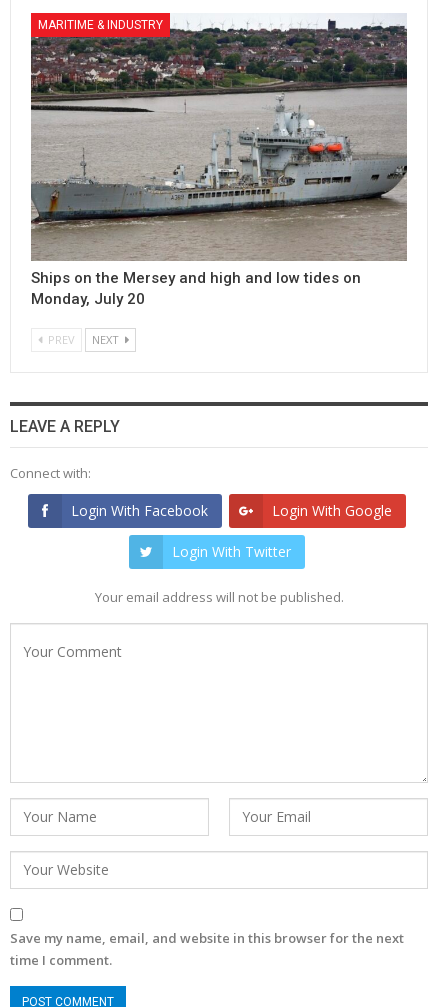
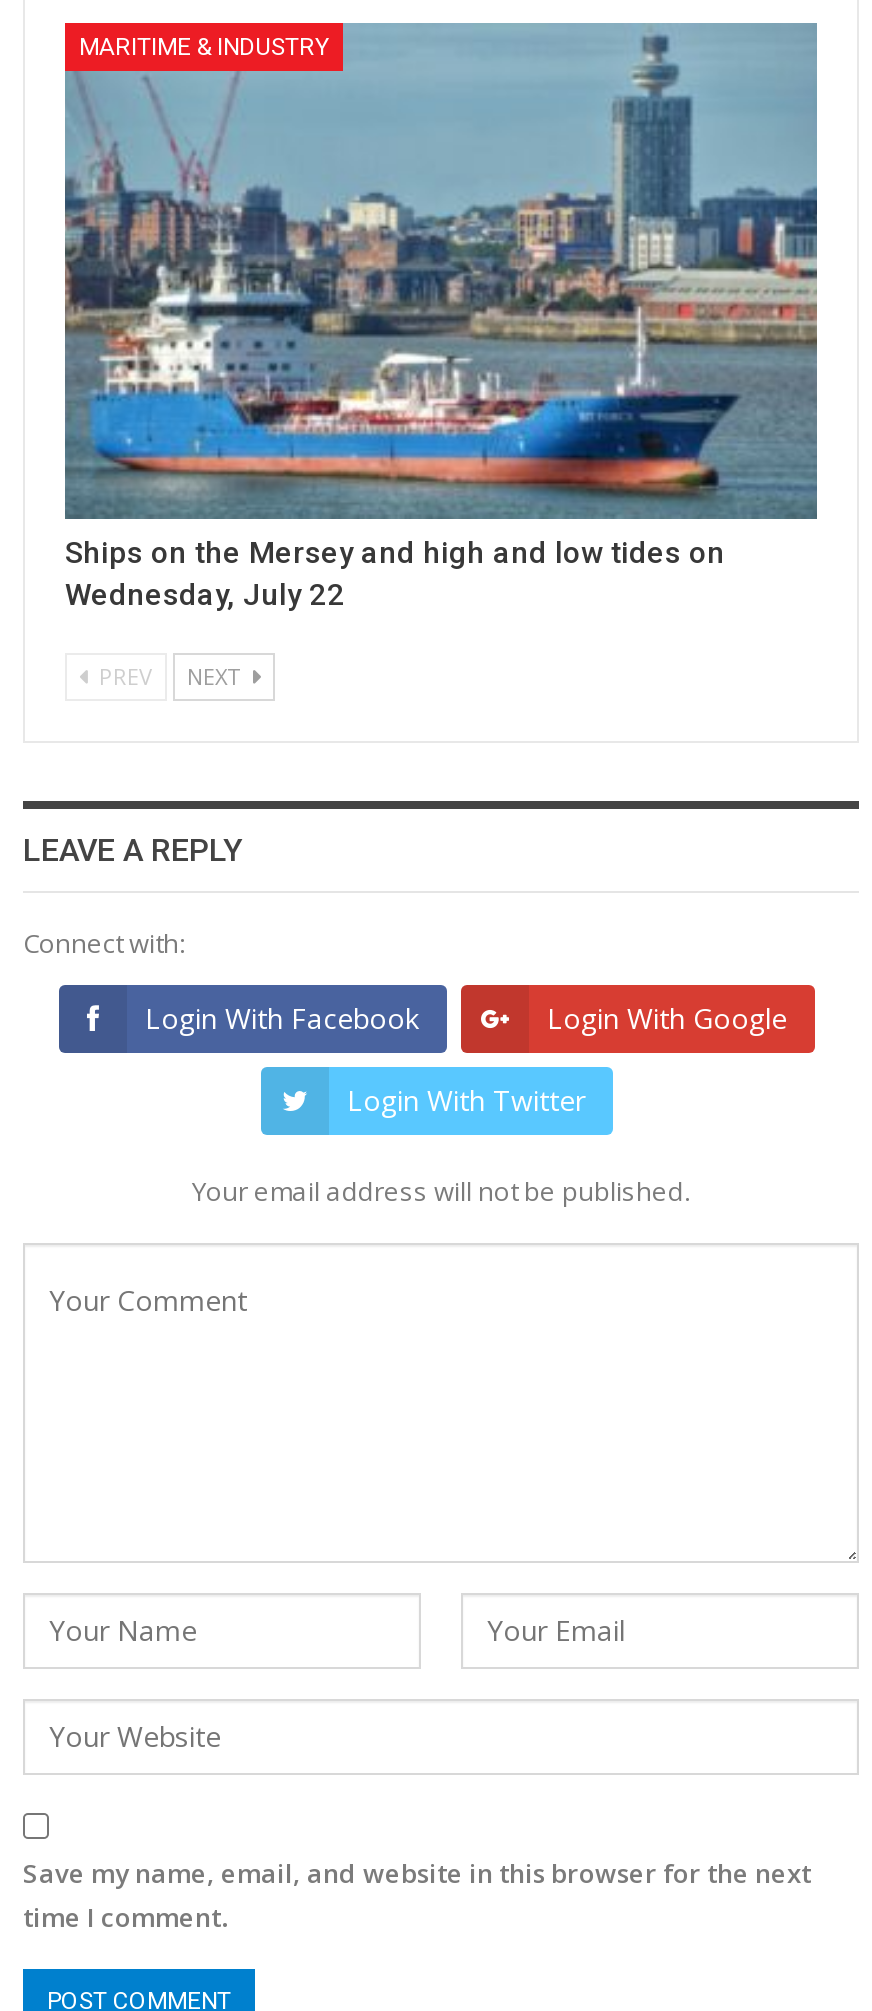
[30,13,408,308] [image] | Monday, July 20 -> [63,21,819,613] [image] | Wednesday, July 22

